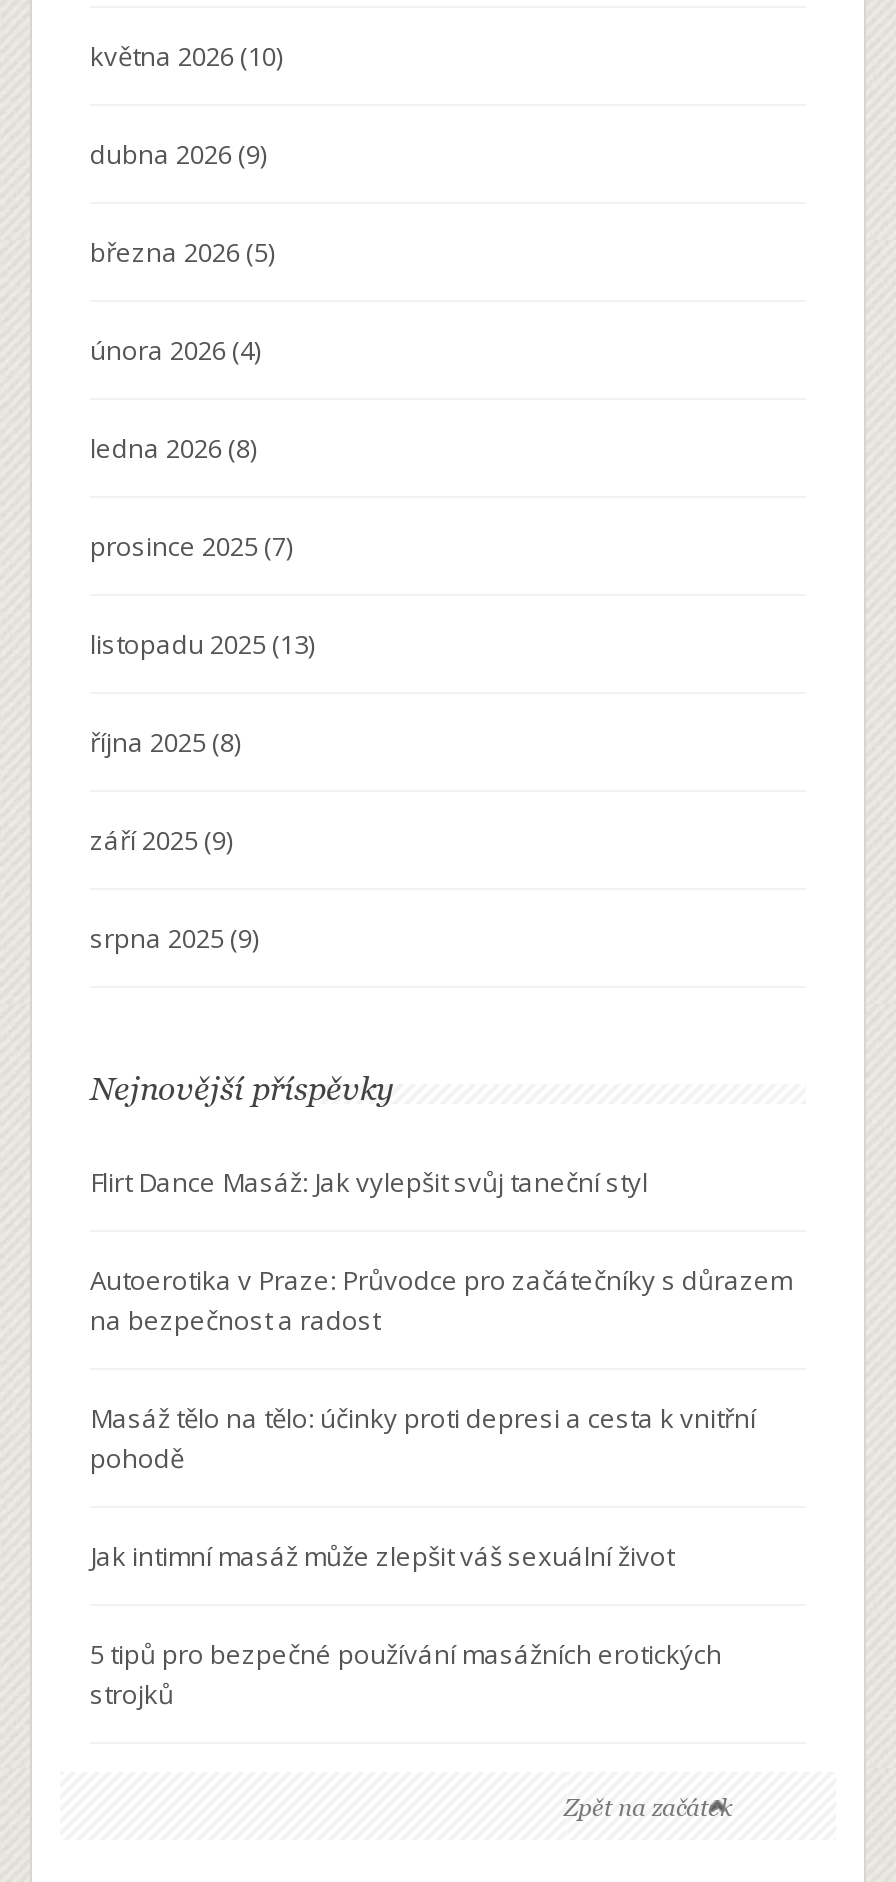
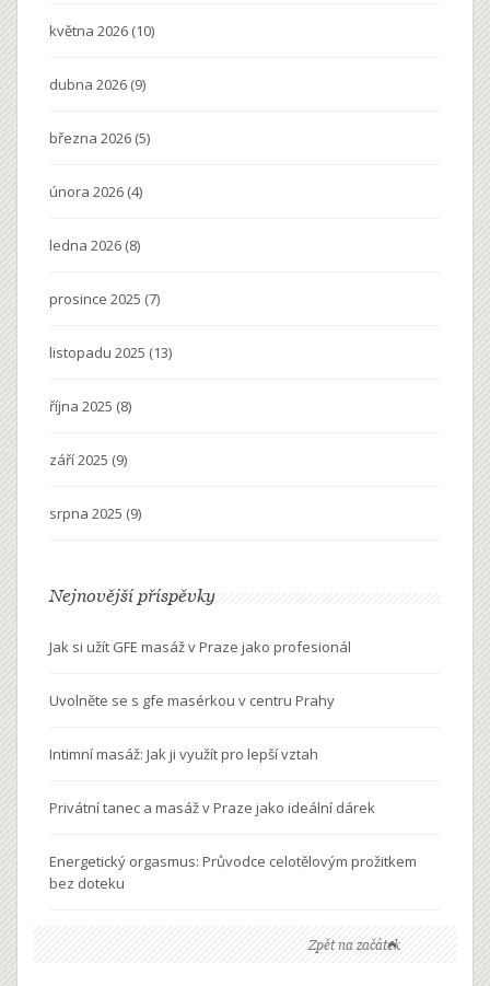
[90,1163,648,1199] Flirt Dance Masáž: Jak vylepšit svůj taneční styl -> [49,636,351,656] Jak si užít GFE masáž v Praze jako profesionál
[90,1261,792,1337] Autoerotika v Praze: Průvodce pro začátečníky s důrazem | na bezpečnost a radost -> [49,690,335,710] Uvolněte se s gfe masérkou v centru Prahy
[90,1399,756,1475] Masáž tělo na tělo: účinky proti depresi a cesta k vnitřní | pohodě -> [49,744,318,763] Intimní masáž: Jak ji využít pro lepší vztah
[90,1537,674,1573] Jak intimní masáž může zlepšit váš sexuální život -> [49,797,375,817] Privátní tanec a masáž v Praze jako ideální dárek
[90,1635,722,1711] 5 tipů pro bezpečné používání masážních erotických | strojků -> [49,851,417,893] Energetický orgasmus: Průvodce celotělovým prožitkem | bez doteku

